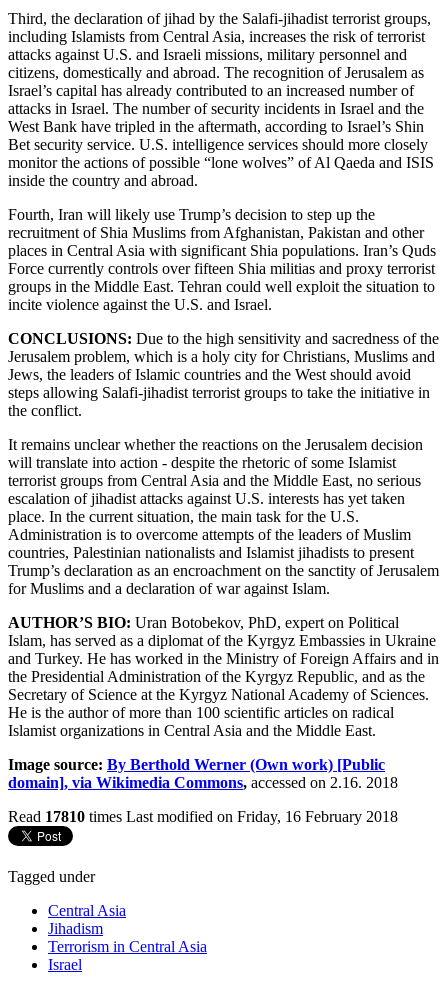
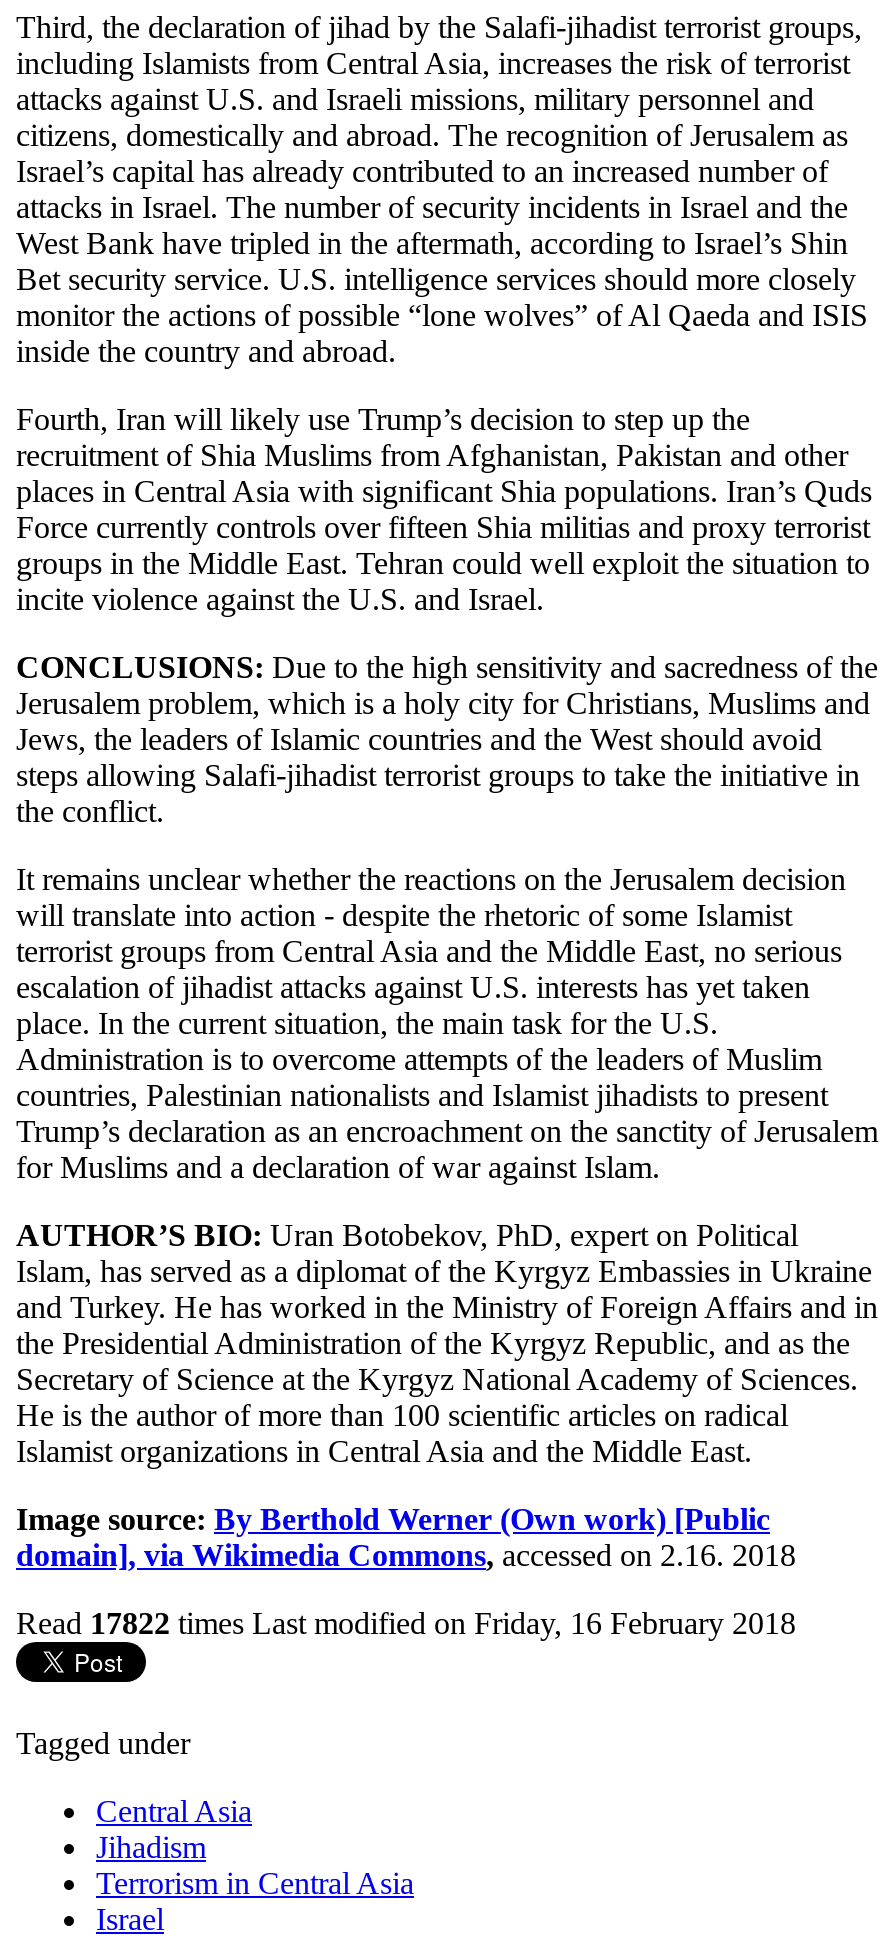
[8,808,398,825] Read 17810 times Last modified on Friday, 16 February 2018 -> [16,1606,796,1640] Read 17822 times Last modified on Friday, 16 February 2018

